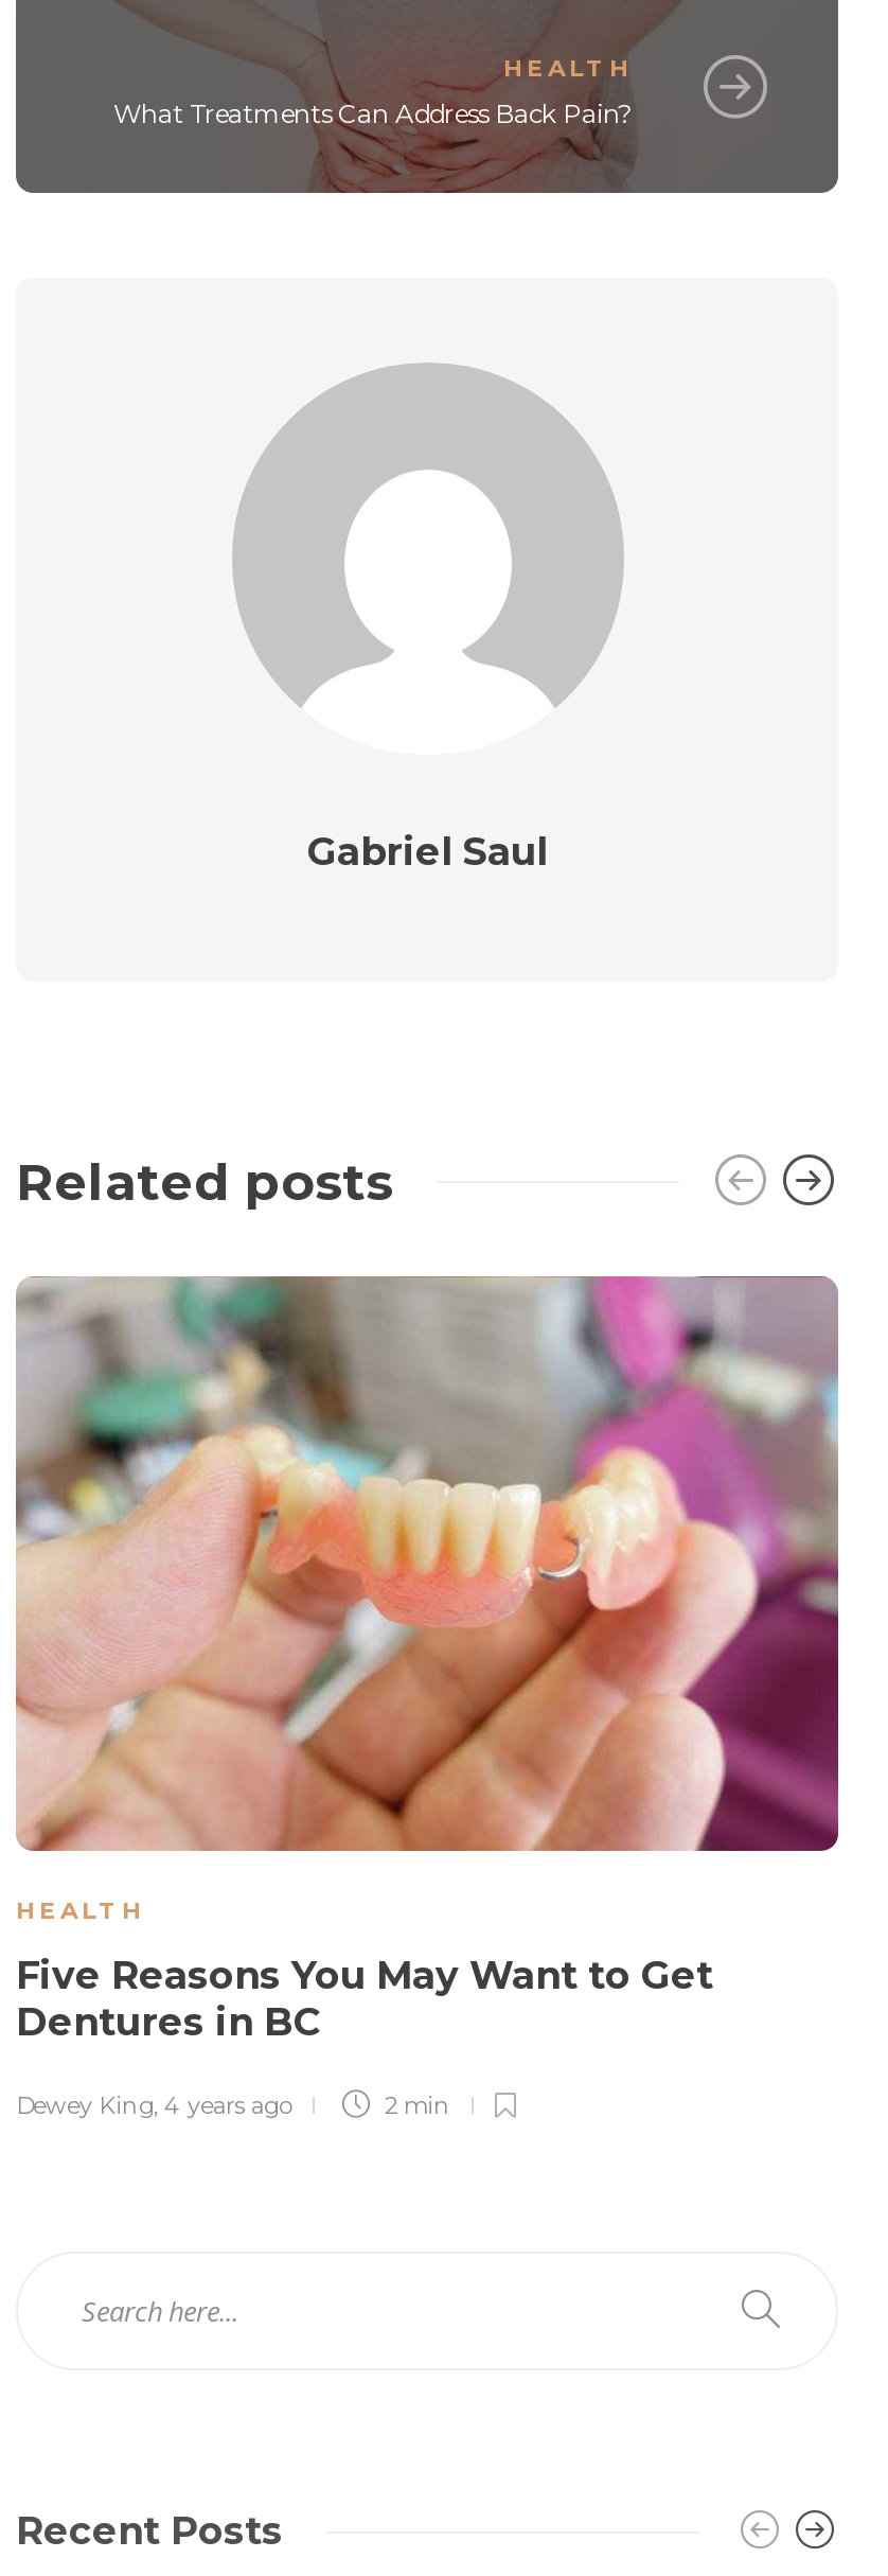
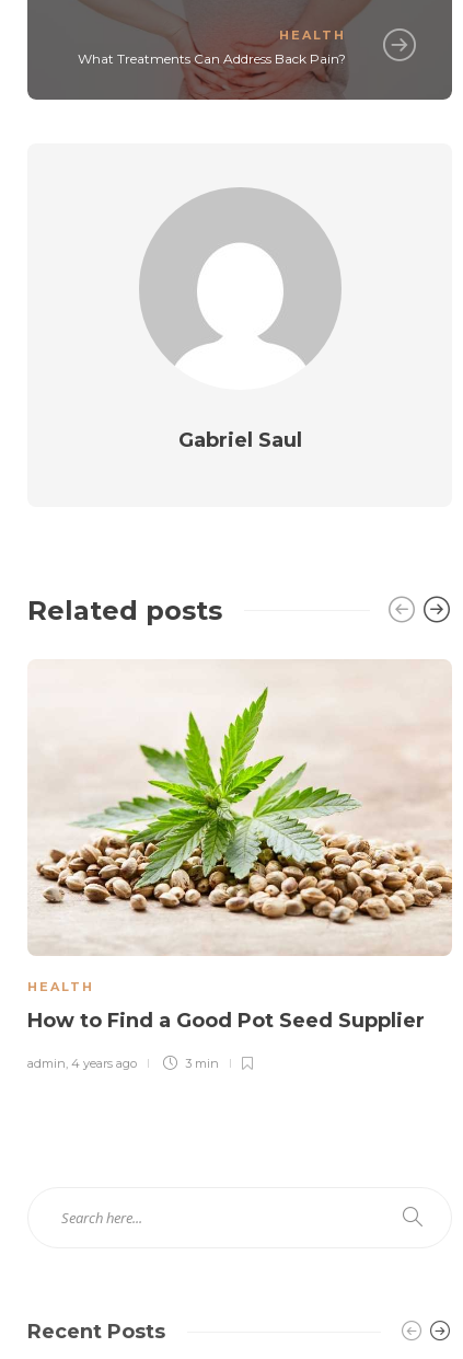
[16,1274,840,1853] [image] -> [28,659,453,956] [image]
[16,1953,713,2046] Five Reasons You May Want to Get | Dentures in BC -> [27,1009,430,1033] How to Find a Good Pot Seed Supplier
[16,2091,450,2121] Dewey King, 4 years ago | 2 min -> [27,1056,219,1071] admin, 4 years ago | 3 min

